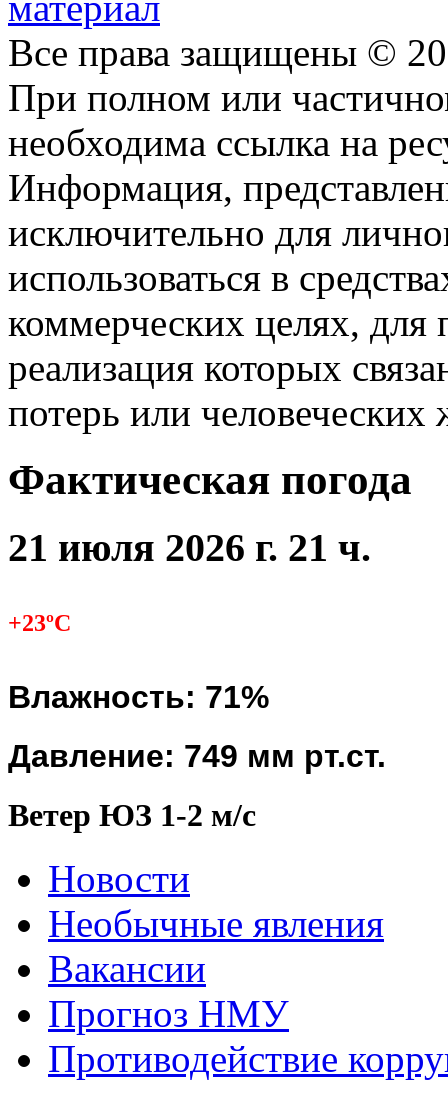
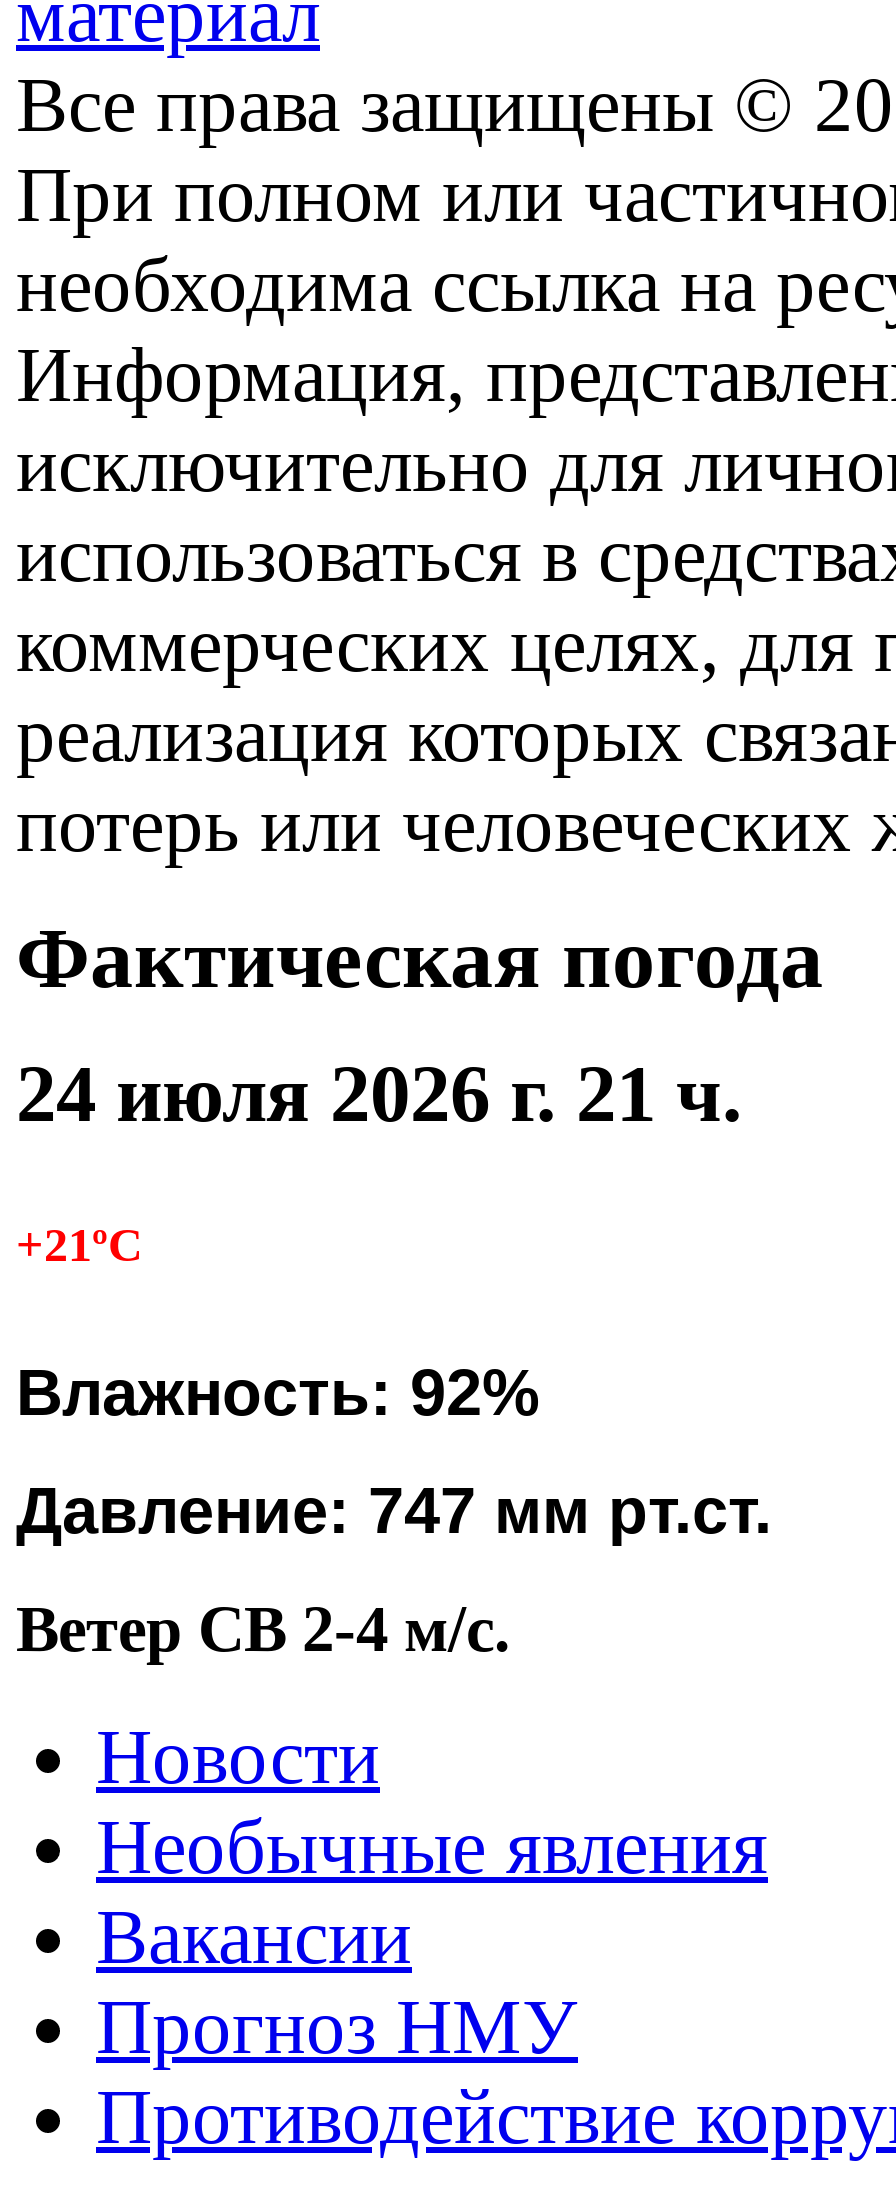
[8,525,371,570] 21 июля 2026 г. 21 ч. -> [16,1049,742,1139] 24 июля 2026 г. 21 ч.
[8,610,71,636] +23ºС -> [16,1218,142,1270] +21ºС
[8,679,269,715] Влажность: 71% -> [16,1357,538,1429] Влажность: 92%
[8,738,386,774] Давление: 749 мм рт.ст. -> [16,1475,772,1547] Давление: 747 мм рт.ст.
[8,797,256,833] Ветер ЮЗ 1-2 м/с -> [16,1593,510,1665] Ветер СВ 2-4 м/с.

